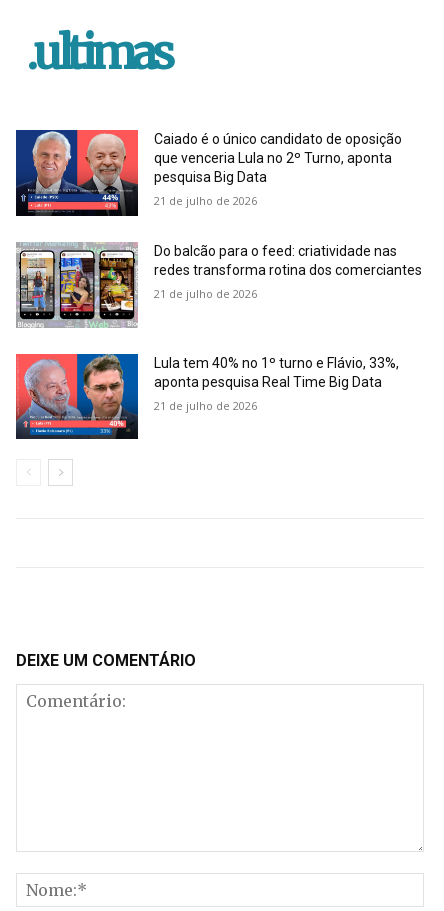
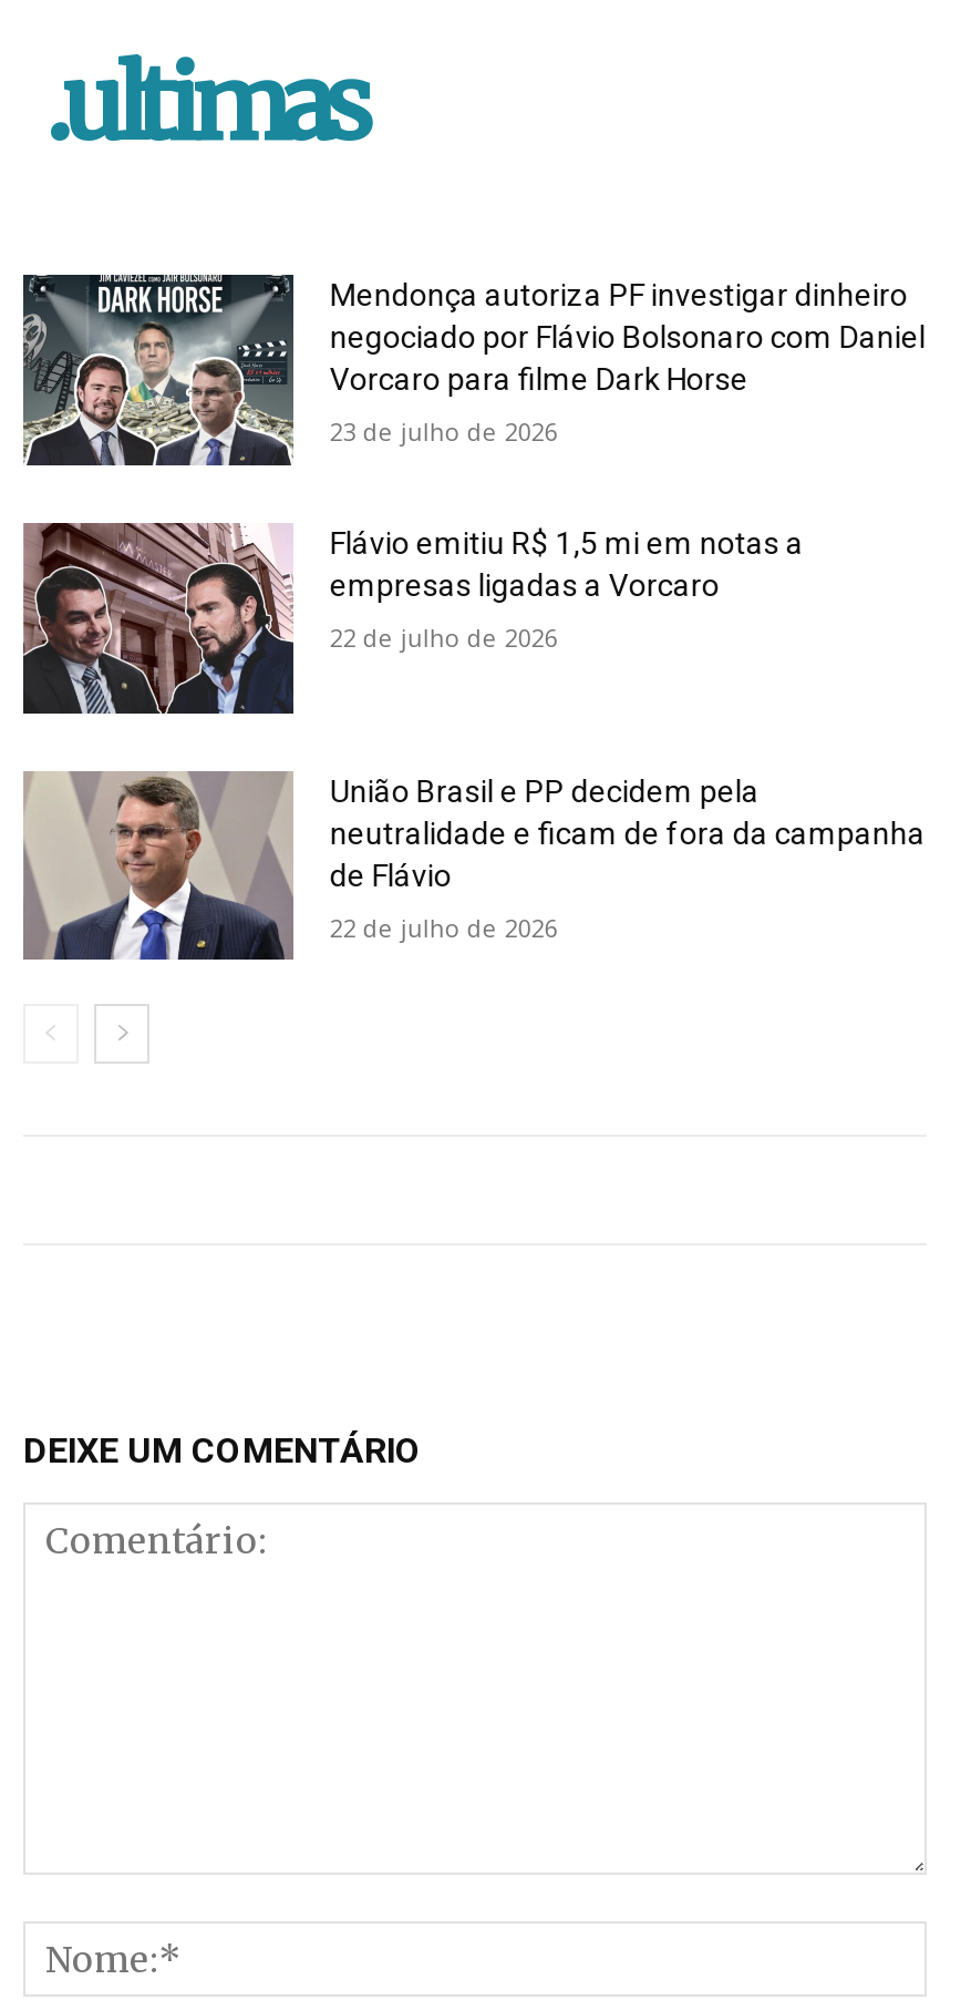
[15,129,402,217] [image] | Caiado é o único candidato de oposição | que venceria Lula no 2º Turno, aponta | pesquisa Big Data -> [21,273,925,468] [image] | Mendonça autoriza PF investigar dinheiro | negociado por Flávio Bolsonaro com Daniel | Vorcaro para filme Dark Horse
[154,193,257,208] 21 de julho de 2026 -> [330,415,558,448] 23 de julho de 2026
[16,242,422,328] [image] | Do balcão para o feed: criatividade nas | redes transforma rotina dos comerciantes -> [23,521,804,716] [image] | Flávio emitiu R$ 1,5 mi em notas a | empresas ligadas a Vorcaro
[154,286,257,301] 21 de julho de 2026 -> [330,620,558,654] 22 de julho de 2026
[15,353,399,440] [image] | Lula tem 40% no 1º turno e Flávio, 33%, | aponta pesquisa Real Time Big Data -> [21,769,925,962] [image] | União Brasil e PP decidem pela | neutralidade e ficam de fora da campanha | de Flávio
[154,398,257,413] 21 de julho de 2026 -> [330,910,558,943] 22 de julho de 2026

